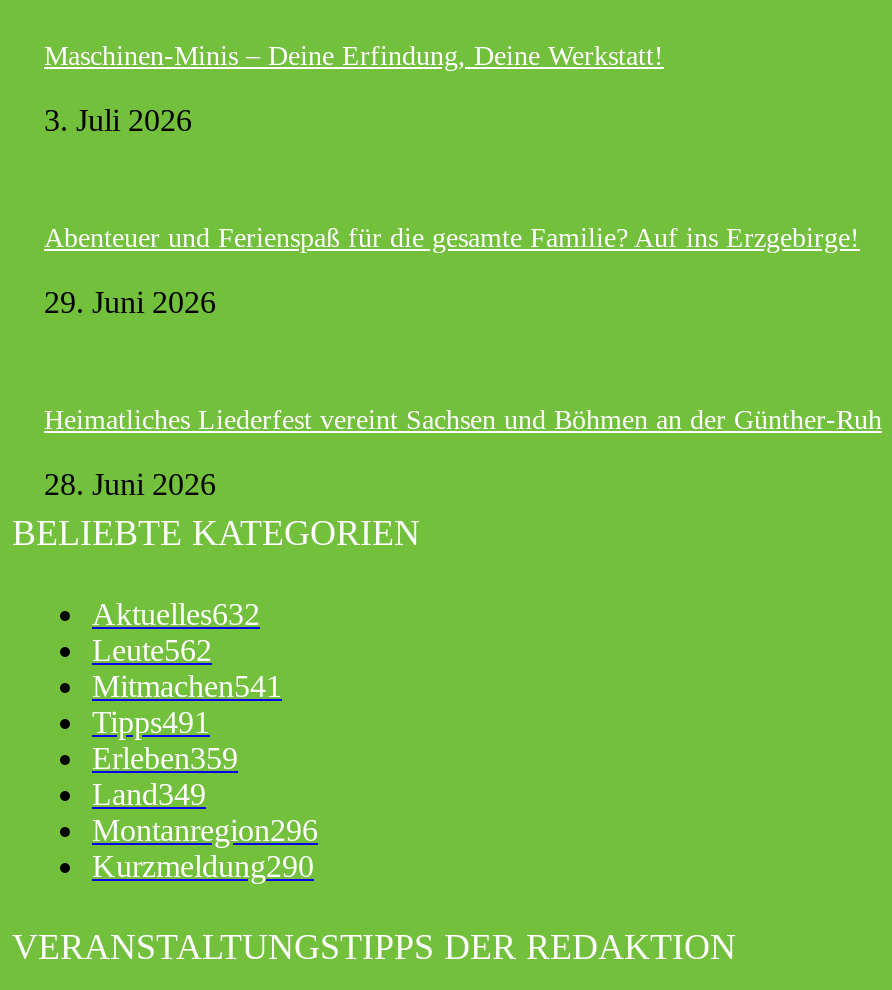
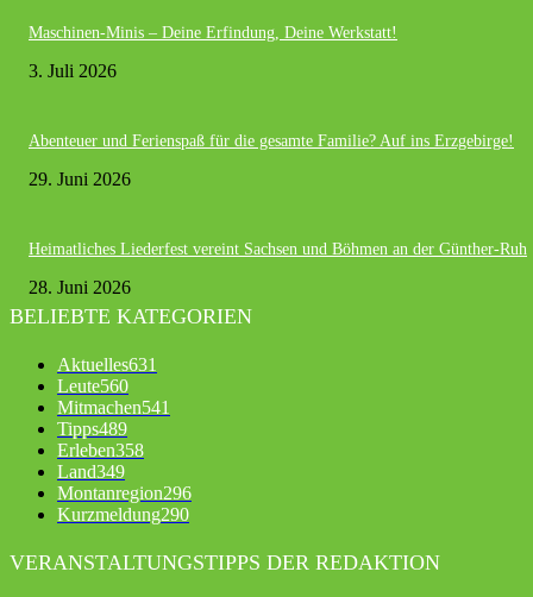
[92,596,260,630] Aktuelles632 -> [57,354,157,374] Aktuelles631
[92,632,212,666] Leute562 -> [57,375,128,395] Leute560
[92,704,210,738] Tipps491 -> [57,418,127,438] Tipps489
[92,740,238,774] Erleben359 -> [57,439,144,460] Erleben358

